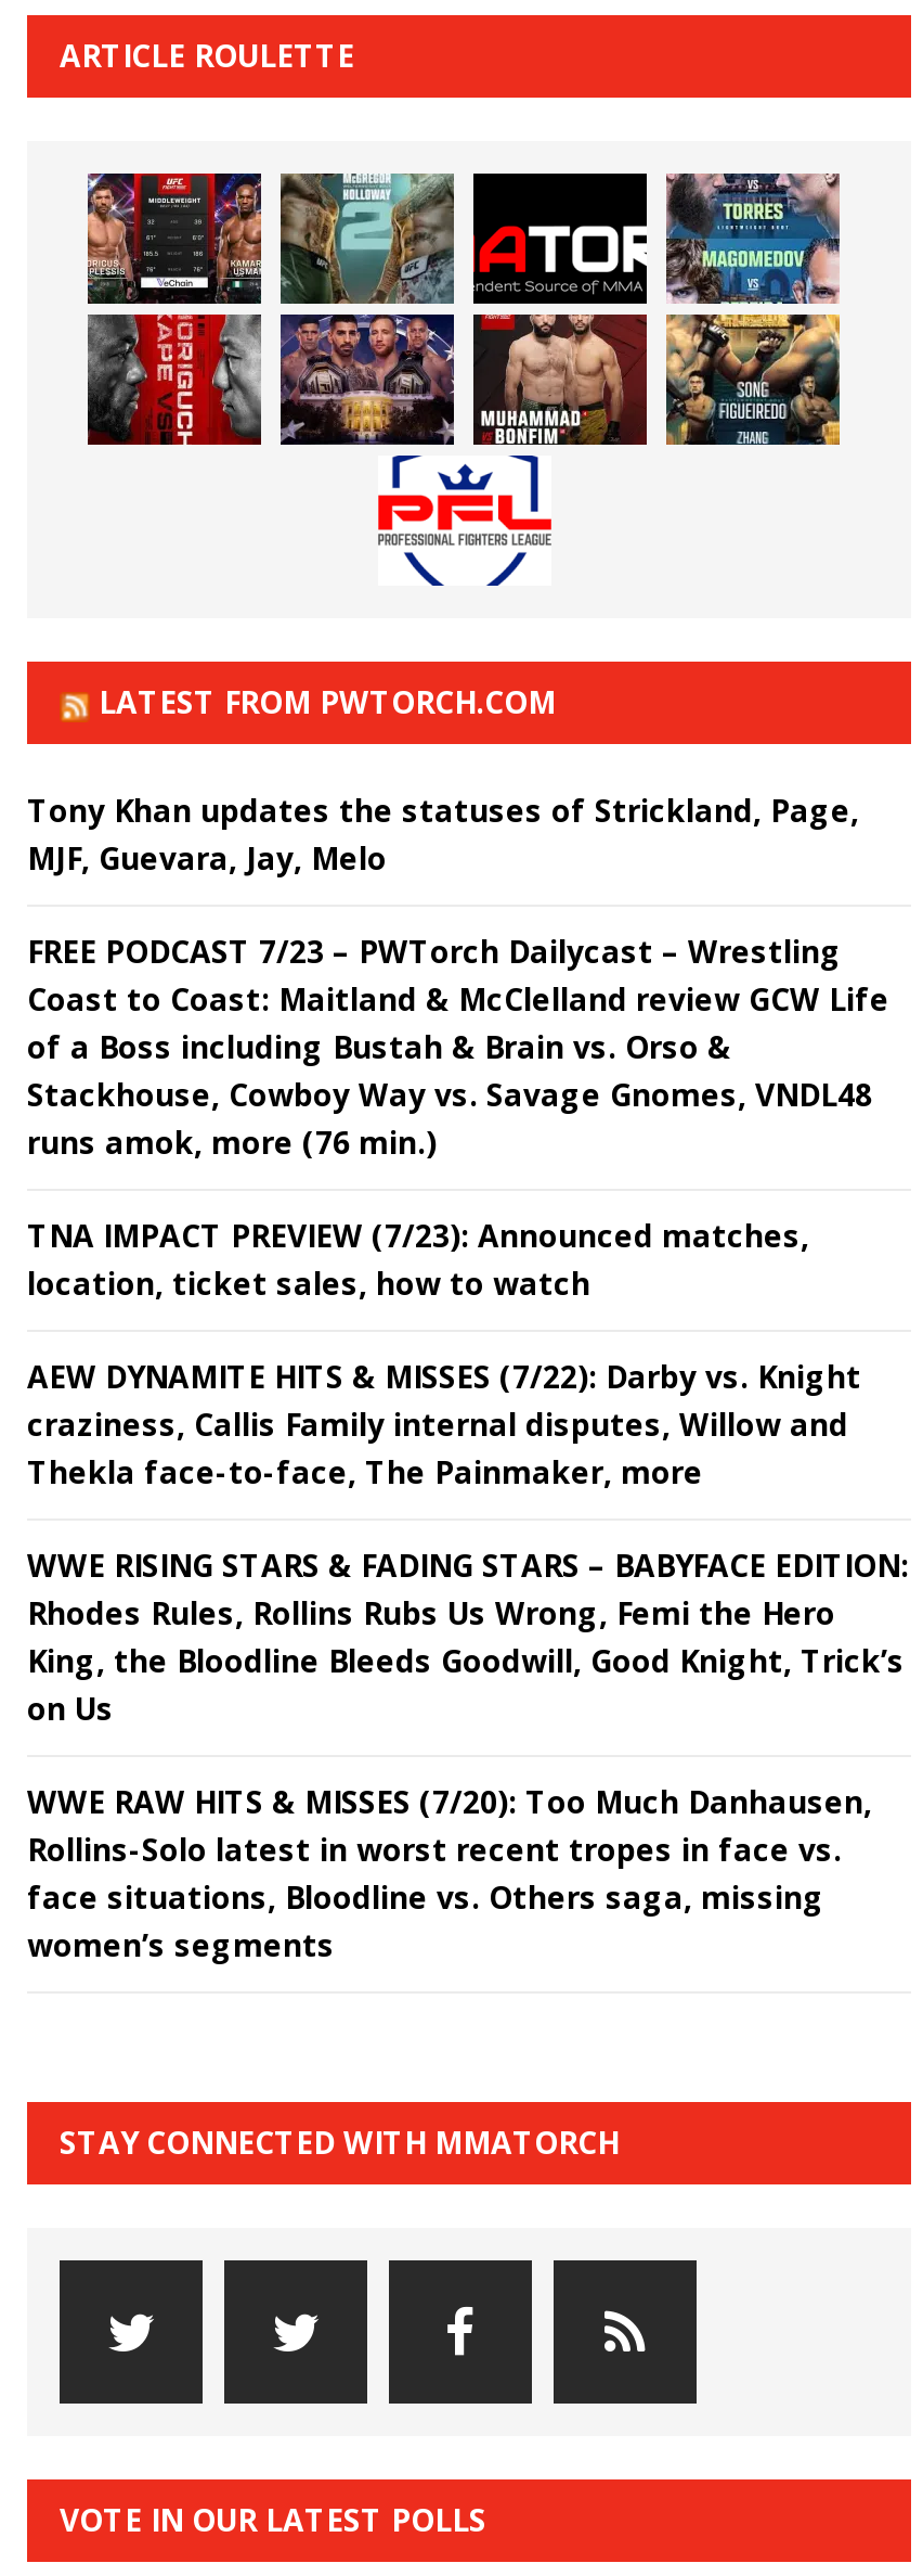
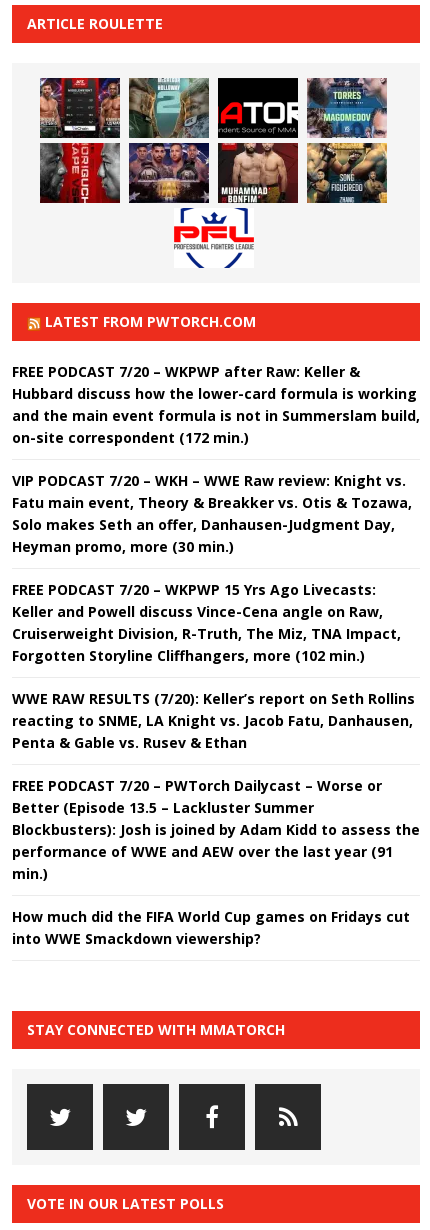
[27,789,859,878] Tony Khan updates the statuses of Strickland, Page, | MJF, Guevara, Jay, Melo -> [12,362,420,447] FREE PODCAST 7/20 – WKPWP after Raw: Keller & | Hubbard discuss how the lower-card formula is working | and the main event formula is not in Summerslam build, | on-site correspondent (172 min.)
[27,930,889,1162] FREE PODCAST 7/23 – PWTorch Dailycast – Wrestling | Coast to Coast: Maitland & McClelland review GCW Life | of a Boss including Bustah & Brain vs. Orso & | Stackhouse, Cowboy Way vs. Savage Gnomes, VNDL48 | runs amok, more (76 min.) -> [12,471,412,556] VIP PODCAST 7/20 – WKH – WWE Raw review: Knight vs. | Fatu main event, Theory & Breakker vs. Otis & Tozawa, | Solo makes Seth an offer, Danhausen-Judgment Day, | Heyman promo, more (30 min.)
[27,1214,809,1303] TNA IMPACT PREVIEW (7/23): Announced matches, | location, ticket sales, how to watch -> [12,580,401,665] FREE PODCAST 7/20 – WKPWP 15 Yrs Ago Livecasts: | Keller and Powell discuss Vince-Cena angle on Raw, | Cruiserweight Division, R-Truth, The Miz, TNA Impact, | Forgotten Storyline Cliffhangers, more (102 min.)
[27,1355,861,1492] AEW DYNAMITE HITS & MISSES (7/22): Darby vs. Knight | craziness, Callis Family internal disputes, Willow and | Thekla face-to-face, The Painmaker, more -> [12,689,415,752] WWE RAW RESULTS (7/20): Keller’s report on Seth Rollins | reacting to SNME, LA Knight vs. Jacob Fatu, Danhausen, | Penta & Gable vs. Rusev & Ethan
[27,1544,909,1728] WWE RISING STARS & FADING STARS – BABYFACE EDITION: | Rhodes Rules, Rollins Rubs Us Wrong, Femi the Hero | King, the Bloodline Bleeds Goodwill, Good Knight, Trick’s | on Us -> [12,776,420,883] FREE PODCAST 7/20 – PWTorch Dailycast – Worse or | Better (Episode 13.5 – Lackluster Summer | Blockbusters): Josh is joined by Adam Kidd to assess the | performance of WWE and AEW over the last year (91 | min.)
[27,1781,872,1965] WWE RAW HITS & MISSES (7/20): Too Much Danhausen, | Rollins-Solo latest in worst recent tropes in face vs. | face situations, Bloodline vs. Others saga, missing | women’s segments -> [12,907,410,948] How much did the FIFA World Cup games on Fridays cut | into WWE Smackdown viewership?

